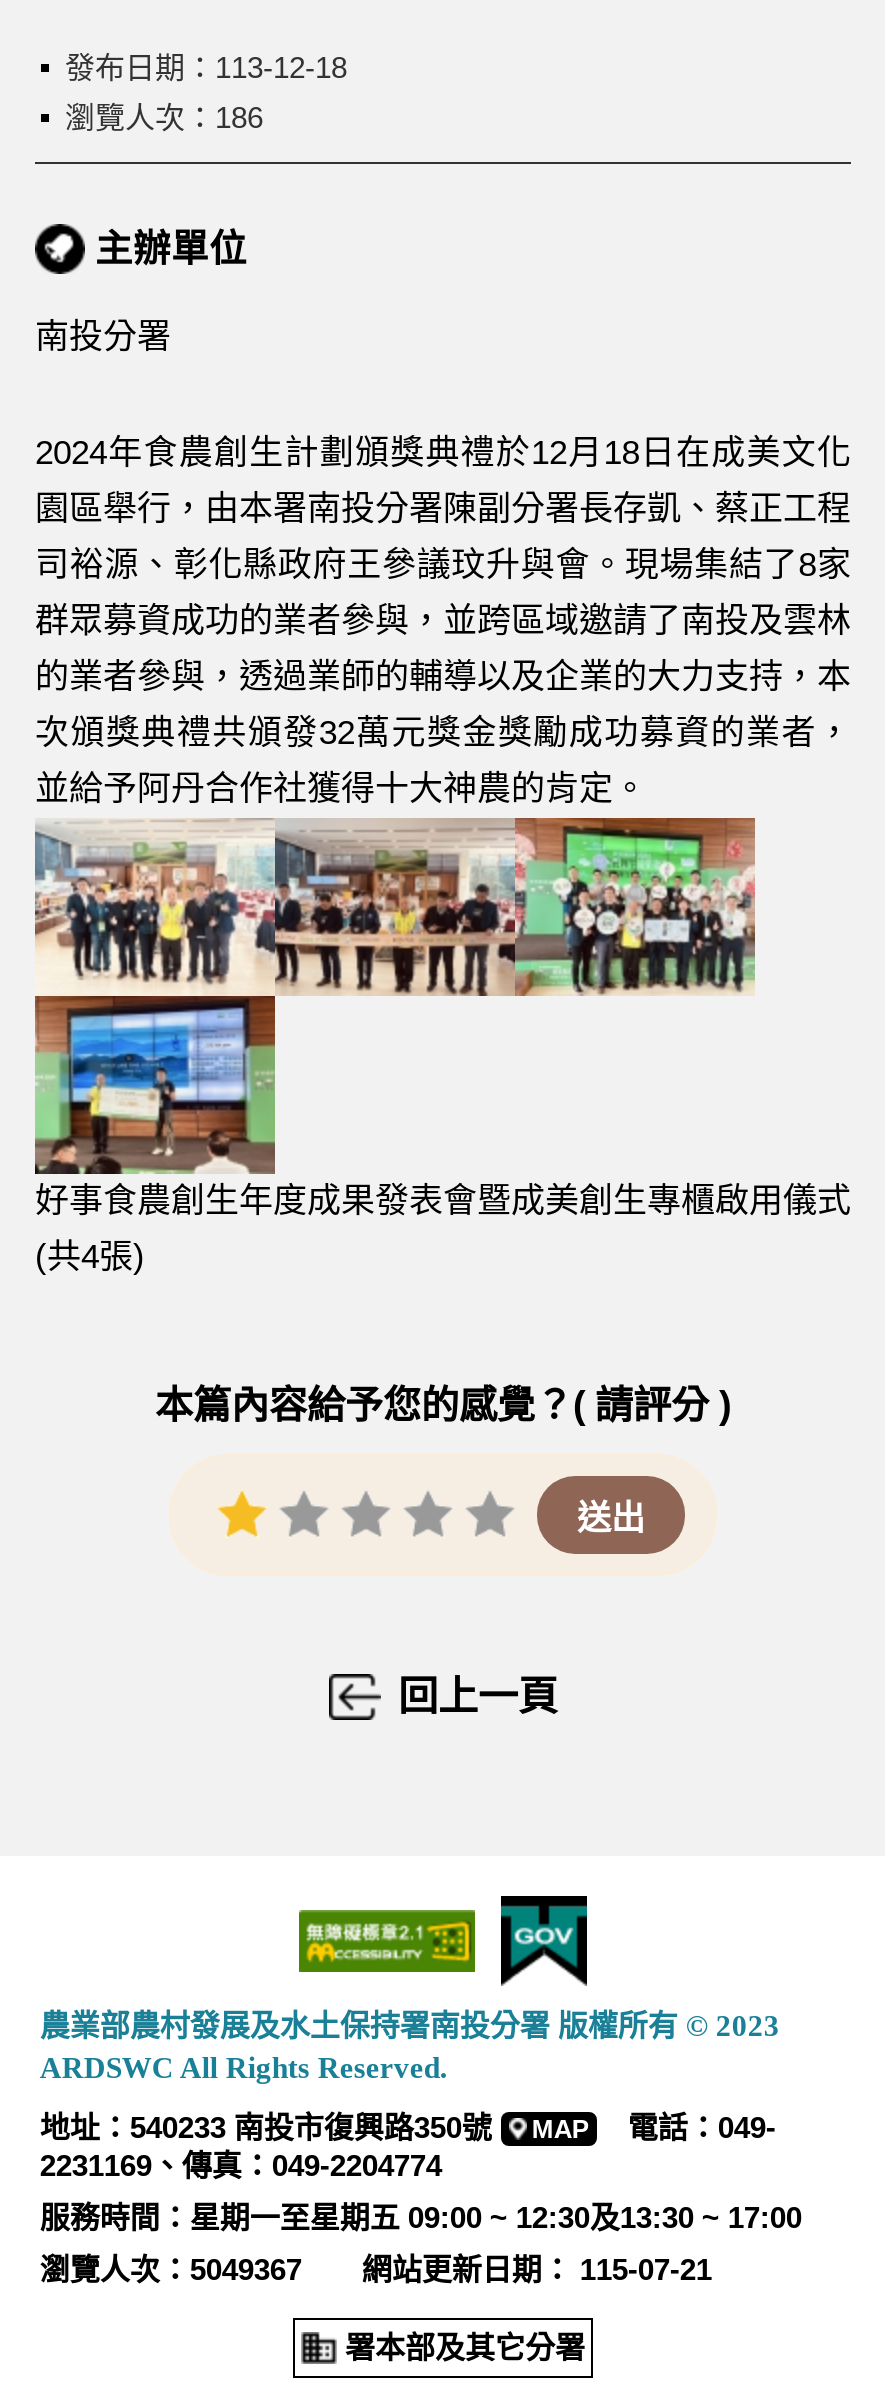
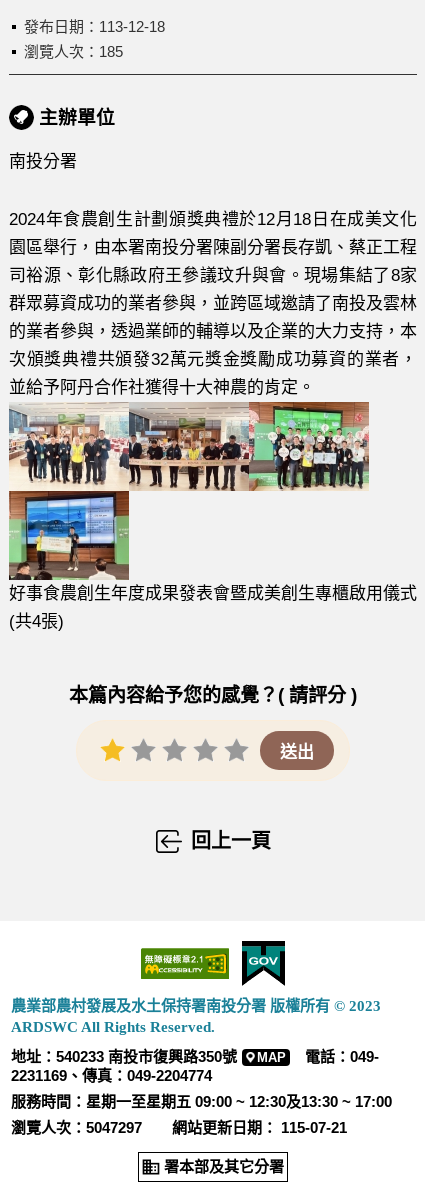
[65,100,263,134] 瀏覽人次：186 -> [24,43,123,60] 瀏覽人次：185
[40,2252,712,2286] 瀏覽人次：5049367 網站更新日期： 115-07-21 -> [11,1119,347,1136] 瀏覽人次：5047297 網站更新日期： 115-07-21

